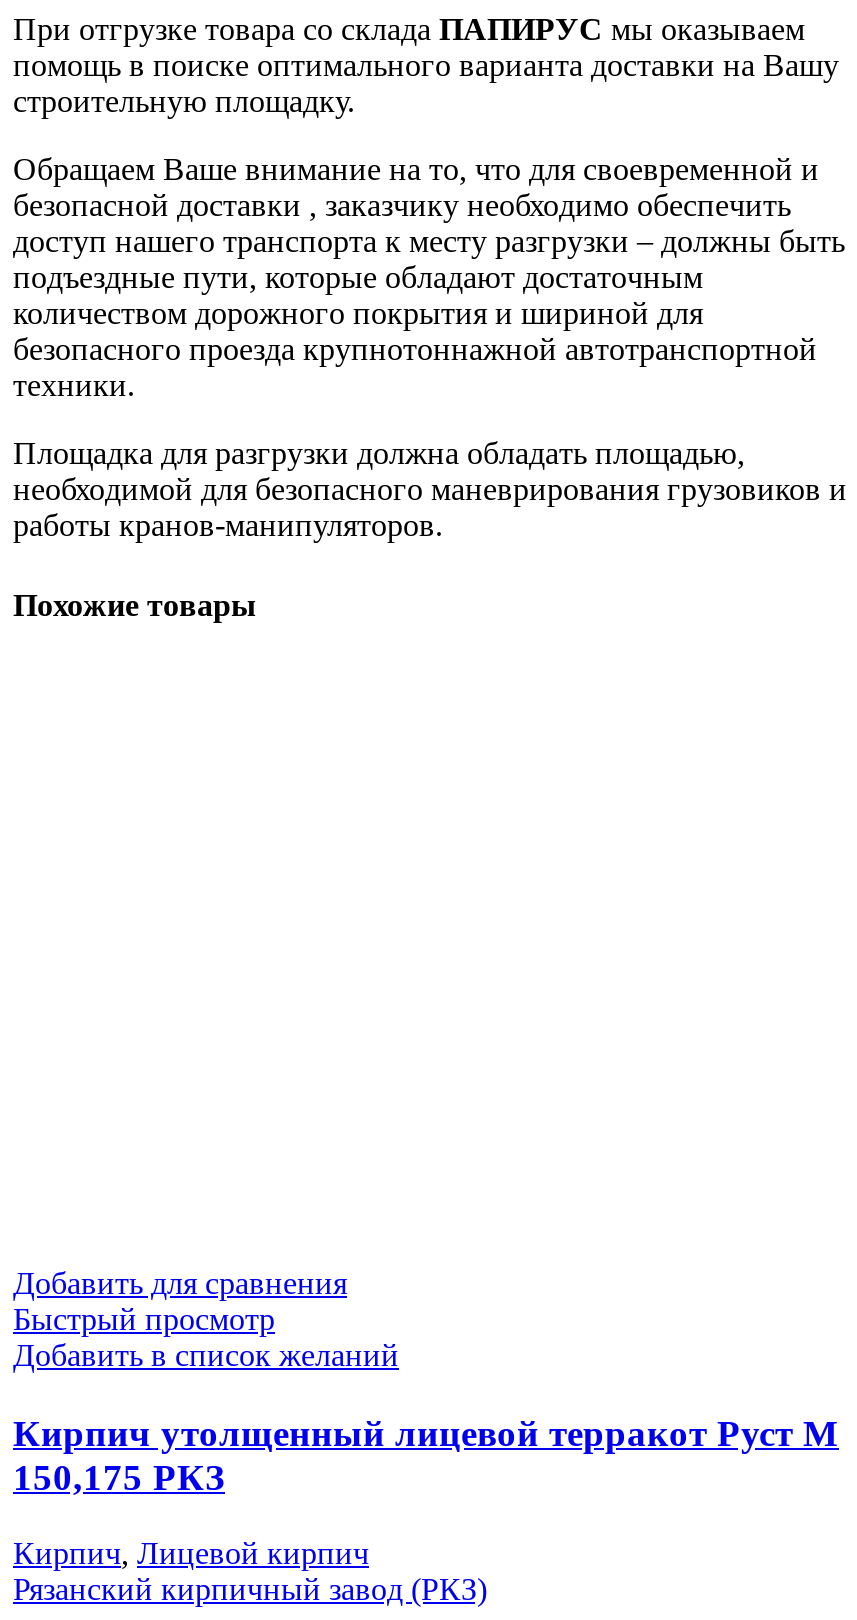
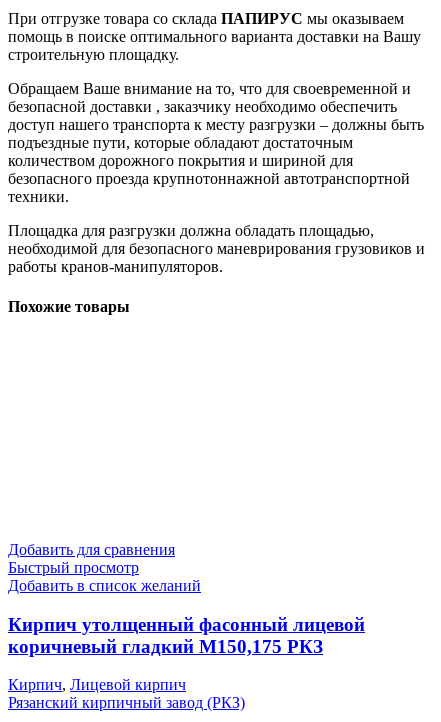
[13,1411,839,1497] Кирпич утолщенный лицевой терракот Руст М | 150,175 РКЗ -> [8,614,365,657] Кирпич утолщенный фасонный лицевой | коричневый гладкий М150,175 РКЗ

